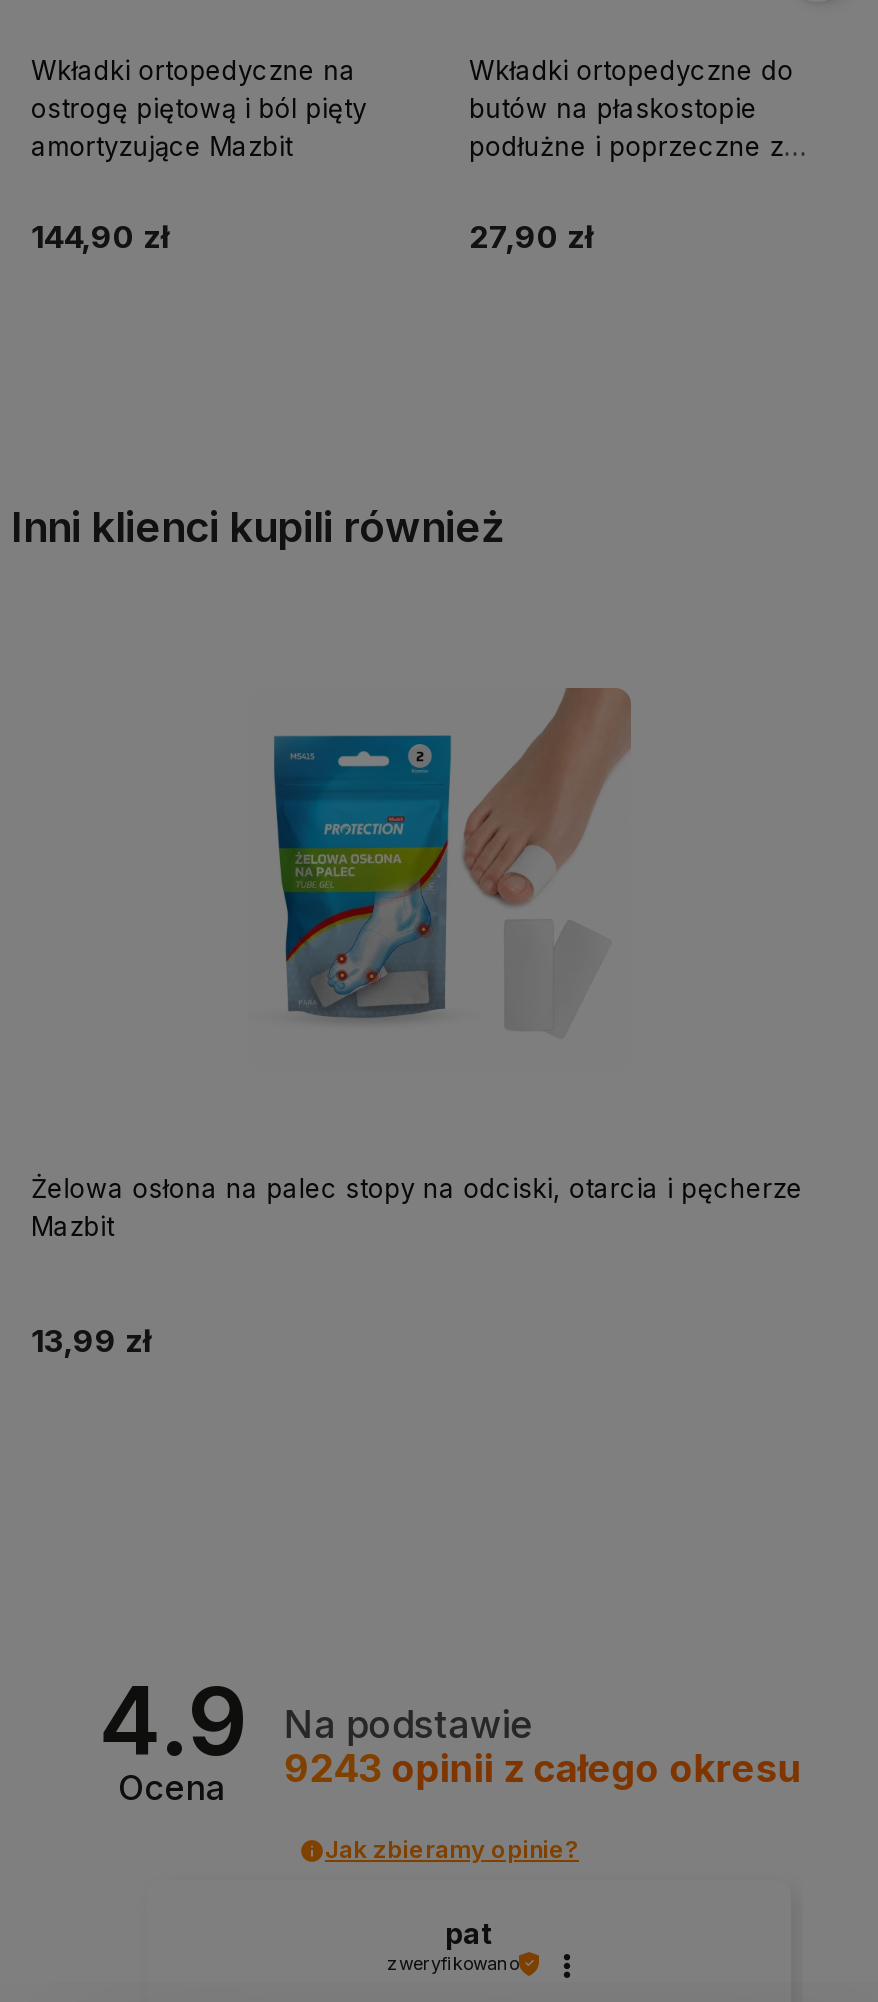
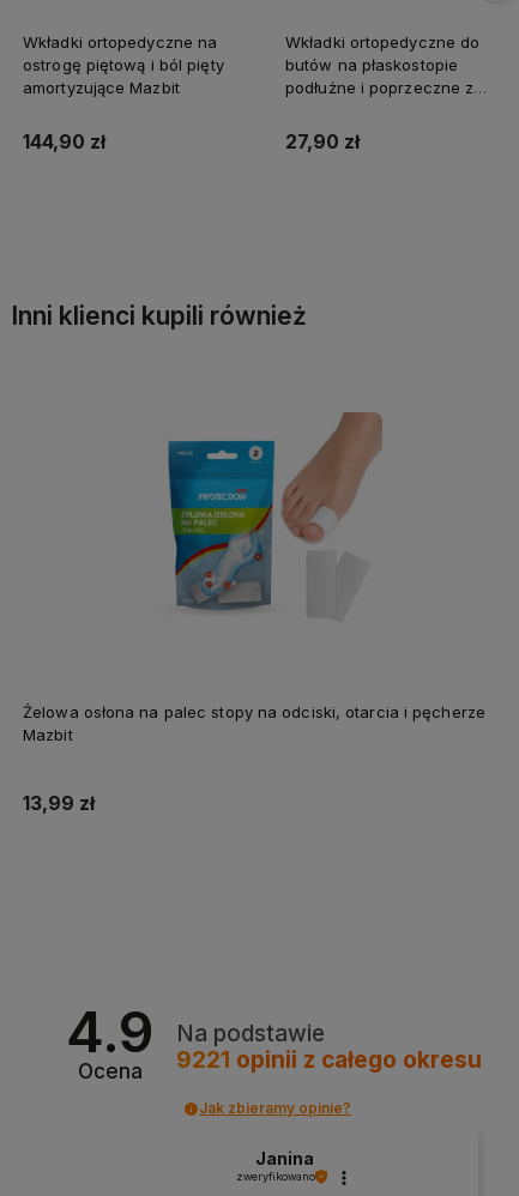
[284,1745,802,1791] 9243 opinii z całego okresu -> [177,1046,482,1073] 9221 opinii z całego okresu
[445,1916,493,1950] pat -> [256,1148,315,1169] Janina

